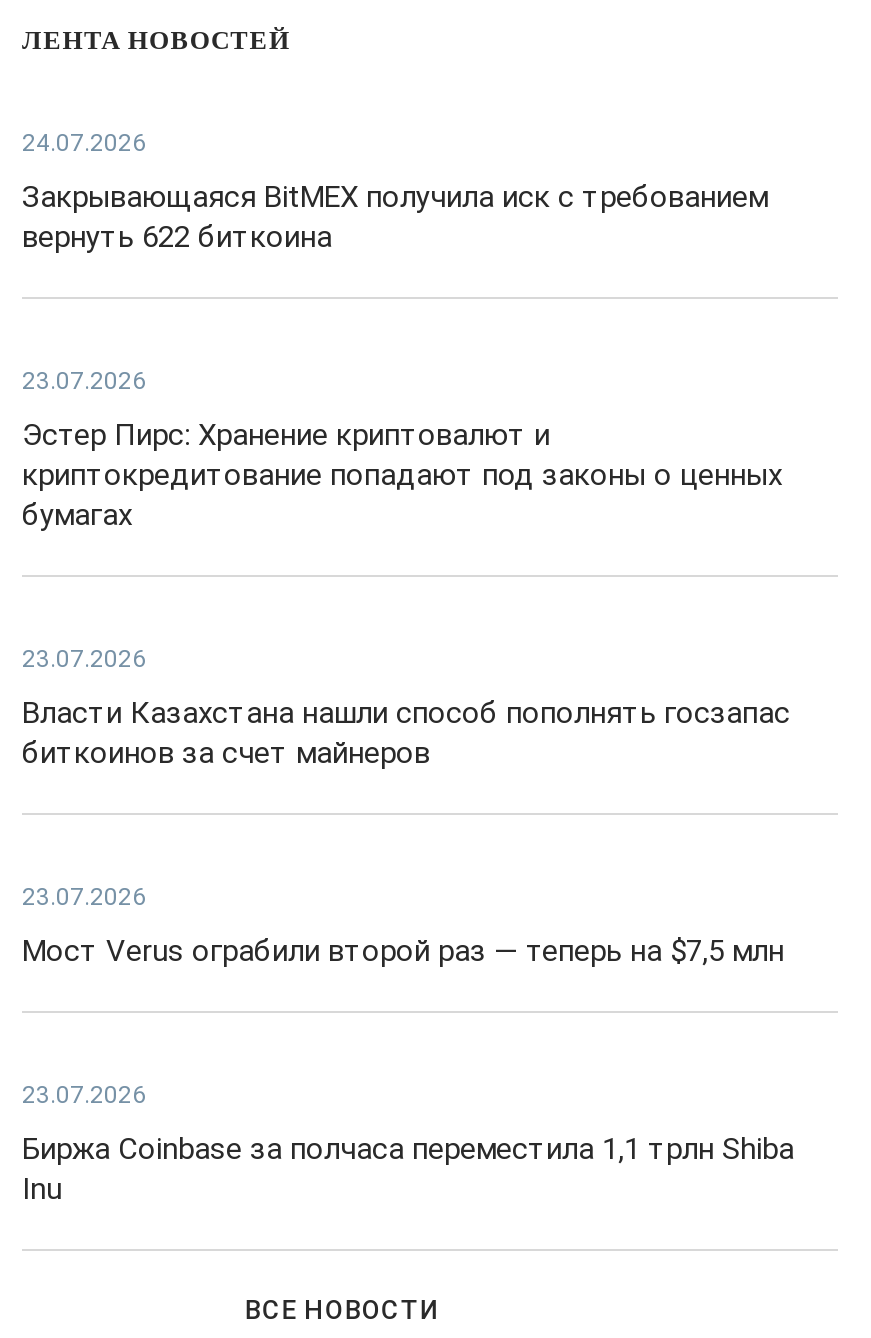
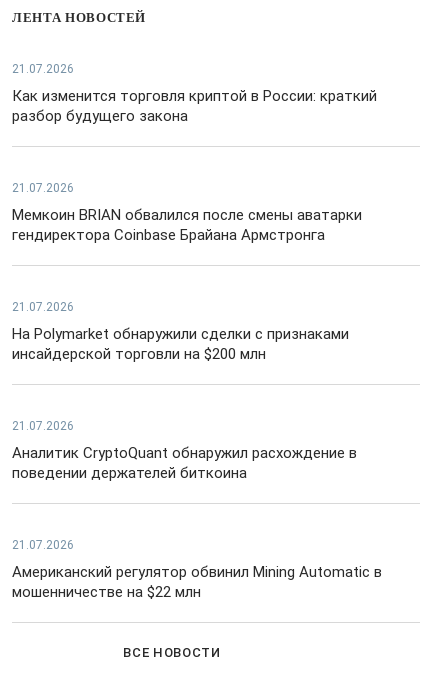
[22,129,146,157] 24.07.2026 -> [12,62,74,76] 21.07.2026
[22,179,768,255] Закрывающаяся BitMEX получила иск с требованием | вернуть 622 биткоина -> [12,87,377,125] Как изменится торговля криптой в России: краткий | разбор будущего закона
[22,367,146,395] 23.07.2026 -> [12,181,74,195] 21.07.2026
[22,417,782,533] Эстер Пирс: Хранение криптовалют и | криптокредитование попадают под законы о ценных | бумагах -> [12,206,362,244] Мемкоин BRIAN обвалился после смены аватарки | гендиректора Coinbase Брайана Армстронга
[22,645,146,673] 23.07.2026 -> [12,300,74,314] 21.07.2026
[22,695,790,771] Власти Казахстана нашли способ пополнять госзапас | биткоинов за счет майнеров -> [12,325,349,363] На Polymarket обнаружили сделки с признаками | инсайдерской торговли на $200 млн
[22,883,146,911] 23.07.2026 -> [12,419,74,433] 21.07.2026
[22,933,784,969] Мост Verus ограбили второй раз — теперь на $7,5 млн -> [12,444,357,482] Аналитик CryptoQuant обнаружил расхождение в | поведении держателей биткоина
[22,1081,146,1109] 23.07.2026 -> [12,538,74,552] 21.07.2026
[22,1131,794,1207] Биржа Coinbase за полчаса переместила 1,1 трлн Shiba | Inu -> [12,563,382,601] Американский регулятор обвинил Mining Automatic в | мошенничестве на $22 млн

